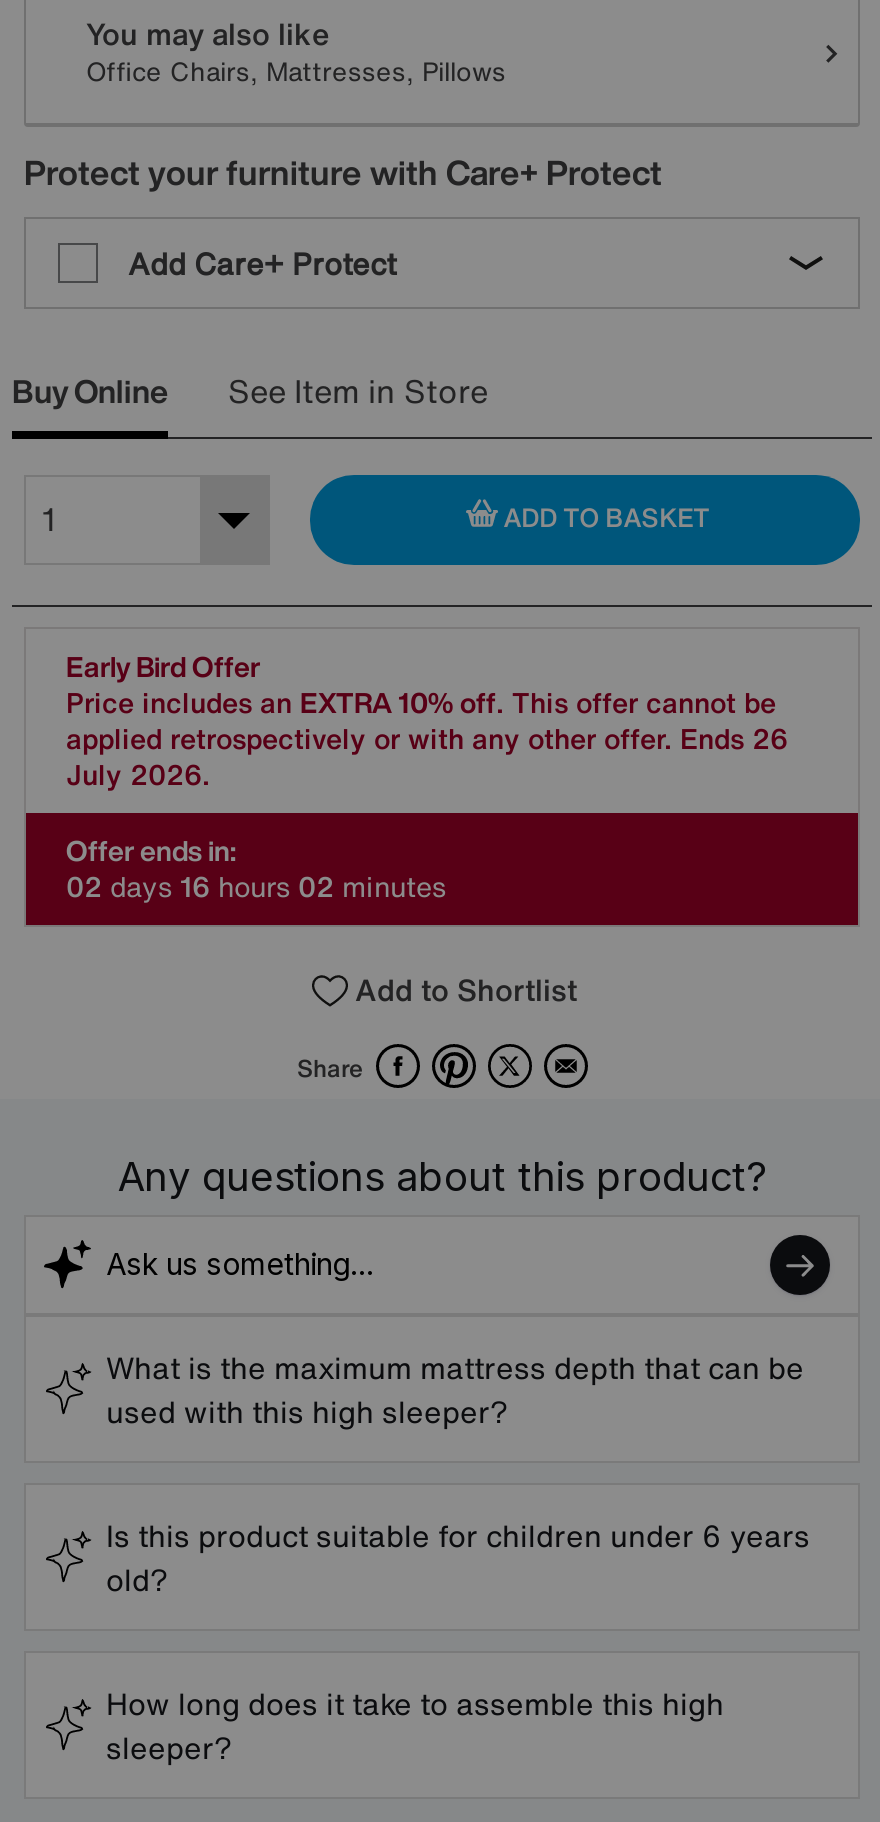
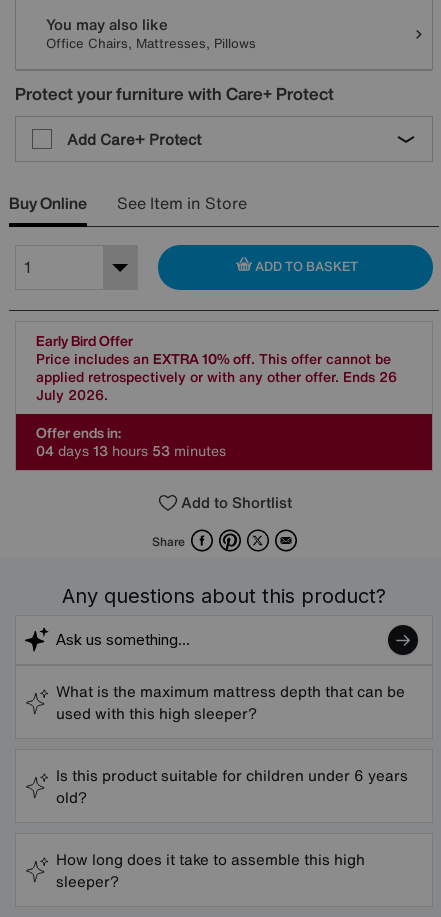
[66,865,446,907] 02 days 16 hours 02 minutes -> [36,440,226,461] 04 days 13 hours 53 minutes

